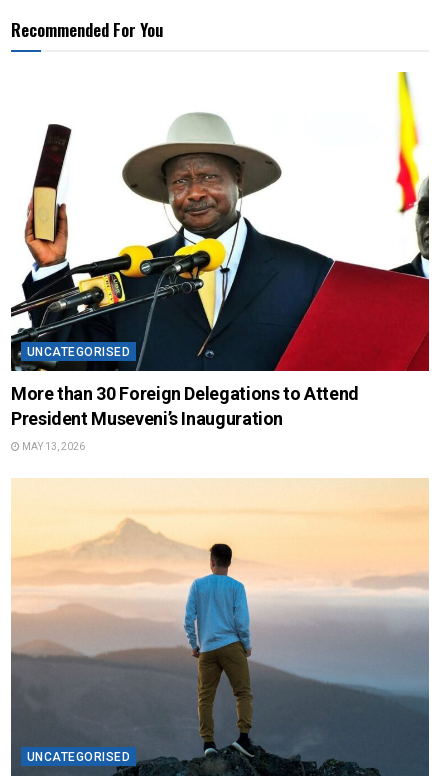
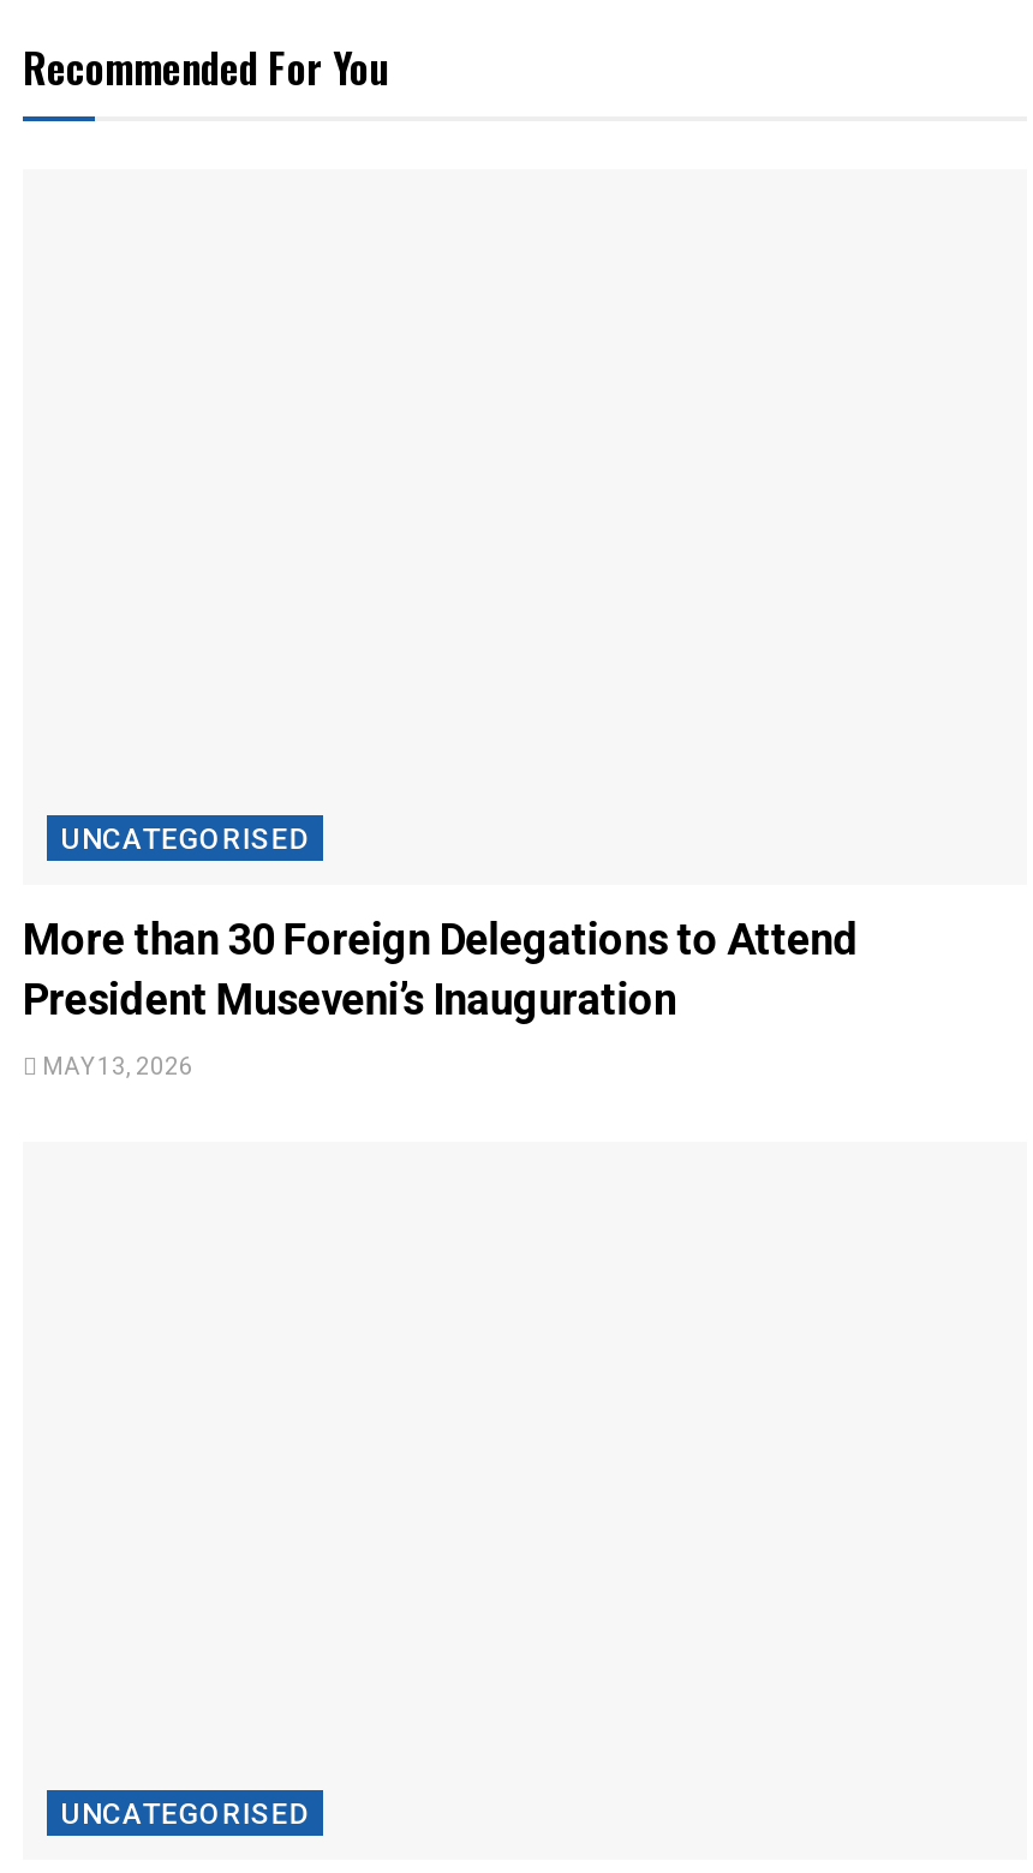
[10,71,430,372] [image] -> none
[10,478,430,777] [image] -> none

